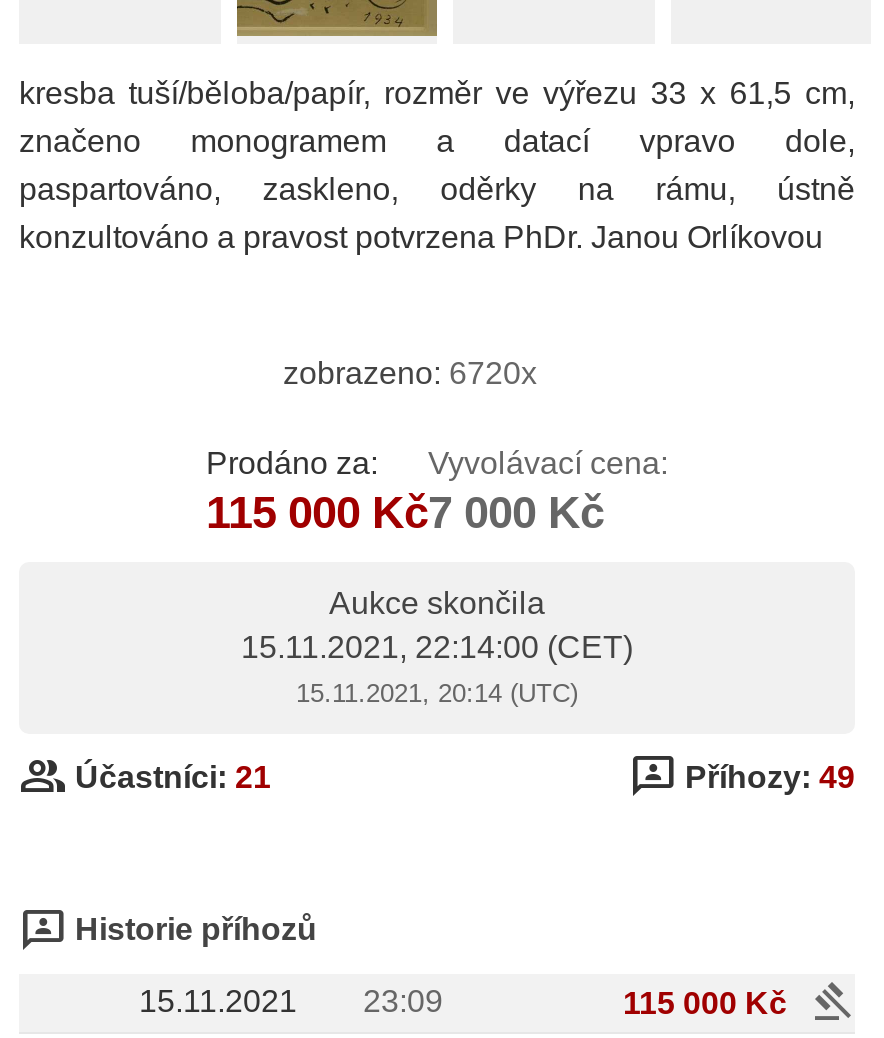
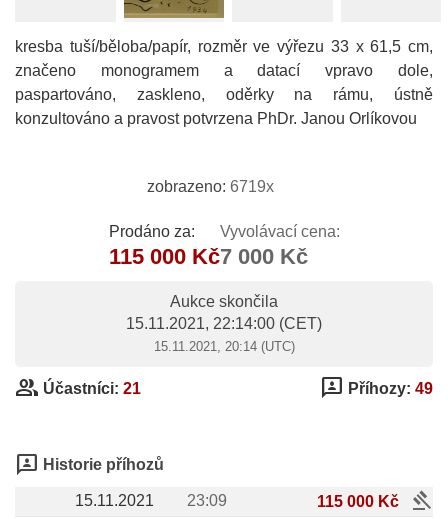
[283,355,537,389] zobrazeno: 6720x -> [147,178,274,195] zobrazeno: 6719x

